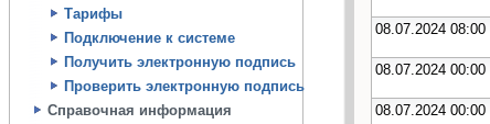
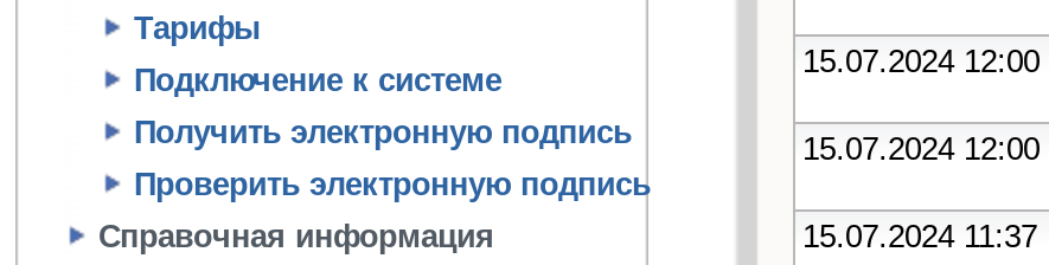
[375,20,486,37] 08.07.2024 08:00 -> [802,43,1040,78] 15.07.2024 12:00
[375,61,486,77] 08.07.2024 00:00 -> [802,130,1040,166] 15.07.2024 12:00
[375,102,486,118] 08.07.2024 00:00 -> [802,218,1037,253] 15.07.2024 11:37

